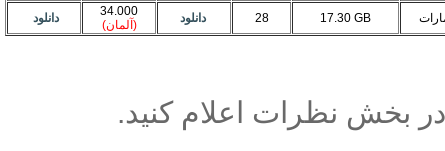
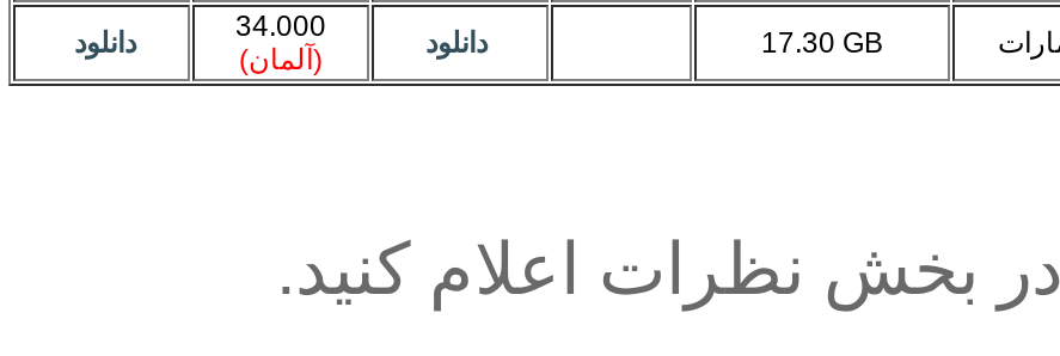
[254,11,268,25] 28 -> none

